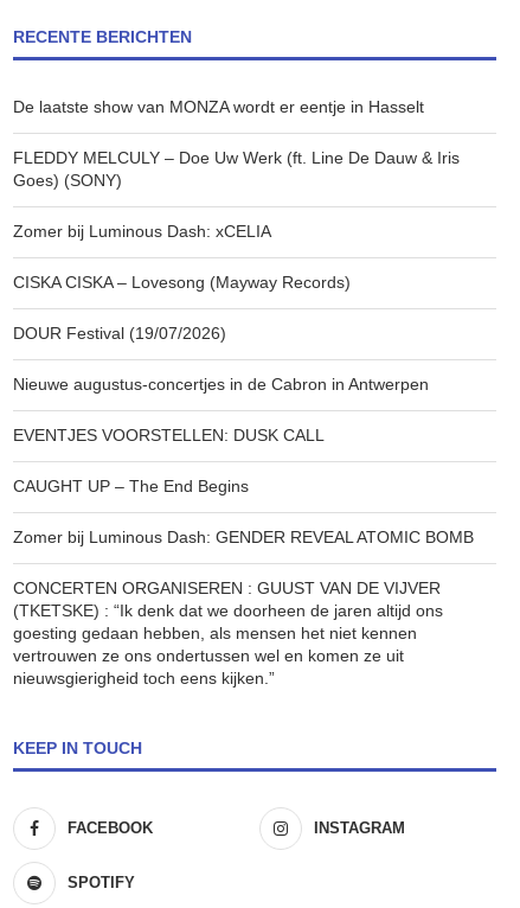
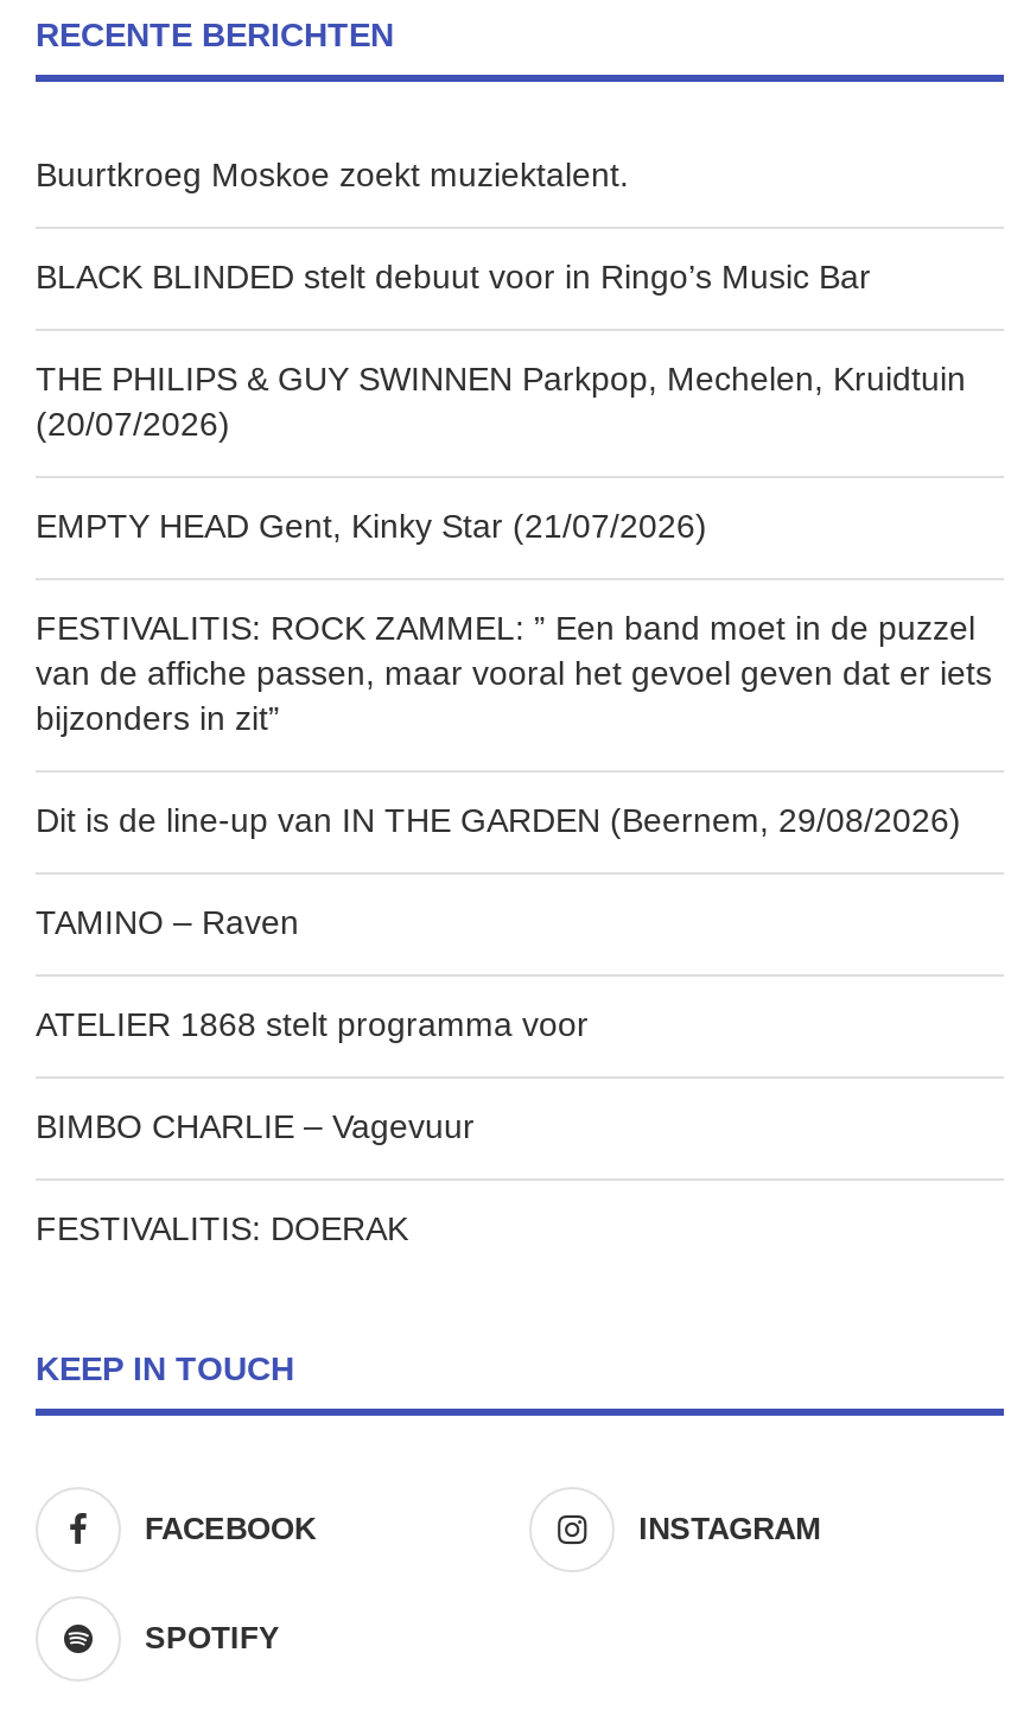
[13,98,424,117] De laatste show van MONZA wordt er eentje in Hasselt -> [36,156,629,194] Buurtkroeg Moskoe zoekt muziektalent.
[13,149,460,190] FLEDDY MELCULY – Doe Uw Werk (ft. Line De Dauw & Iris | Goes) (SONY) -> [36,258,871,296] BLACK BLINDED stelt debuut voor in Ringo’s Music Bar
[13,222,271,241] Zomer bij Luminous Dash: xCELIA -> [36,361,966,444] THE PHILIPS & GUY SWINNEN Parkpop, Mechelen, Kruidtuin | (20/07/2026)
[13,273,351,292] CISKA CISKA – Lovesong (Mayway Records) -> [36,508,707,546] EMPTY HEAD Gent, Kinky Star (21/07/2026)
[13,324,226,343] DOUR Festival (19/07/2026) -> [36,610,992,738] FESTIVALITIS: ROCK ZAMMEL: ” Een band moet in de puzzel | van de affiche passen, maar vooral het gevoel geven dat er iets | bijzonders in zit”
[13,375,429,394] Nieuwe augustus-concertjes in de Cabron in Antwerpen -> [36,802,961,840] Dit is de line-up van IN THE GARDEN (Beernem, 29/08/2026)
[13,426,325,445] EVENTJES VOORSTELLEN: DUSK CALL -> [36,904,299,942] TAMINO – Raven
[13,477,249,496] CAUGHT UP – The End Begins -> [36,1006,589,1044] ATELIER 1868 stelt programma voor
[13,528,474,547] Zomer bij Luminous Dash: GENDER REVEAL ATOMIC BOMB -> [36,1108,475,1146] BIMBO CHARLIE – Vagevuur
[13,579,443,688] CONCERTEN ORGANISEREN : GUUST VAN DE VIJVER | (TKETSKE) : “Ik denk dat we doorheen de jaren altijd ons | goesting gedaan hebben, als mensen het niet kennen | vertrouwen ze ons ondertussen wel en komen ze uit | nieuwsgierigheid toch eens kijken.” -> [36,1210,408,1248] FESTIVALITIS: DOERAK

